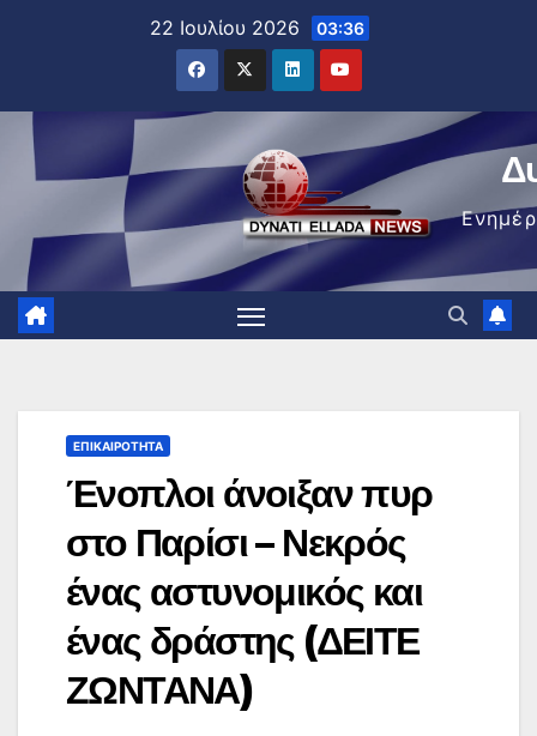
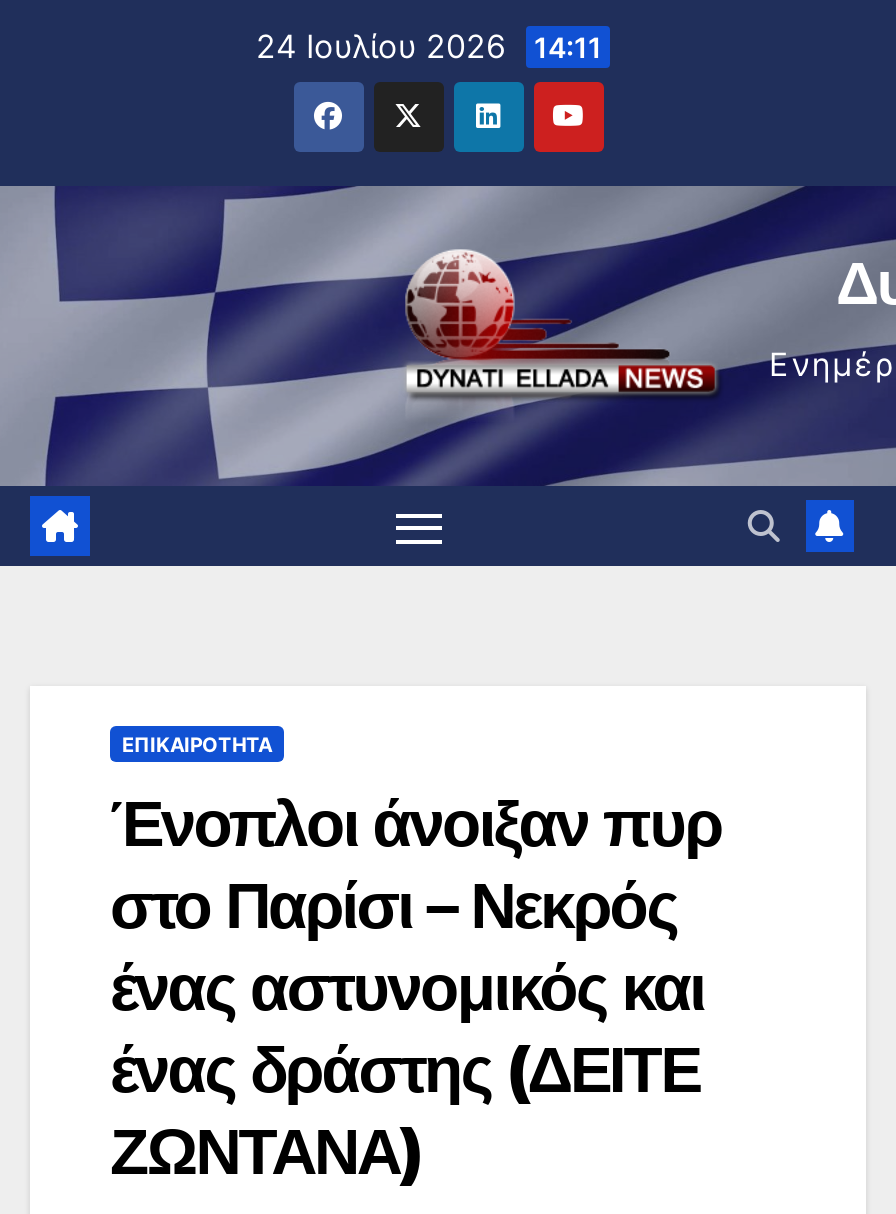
[150,16,364,40] 22 Ιουλίου 2026 03:36 -> [256,26,602,66] 24 Ιουλίου 2026 14:11

